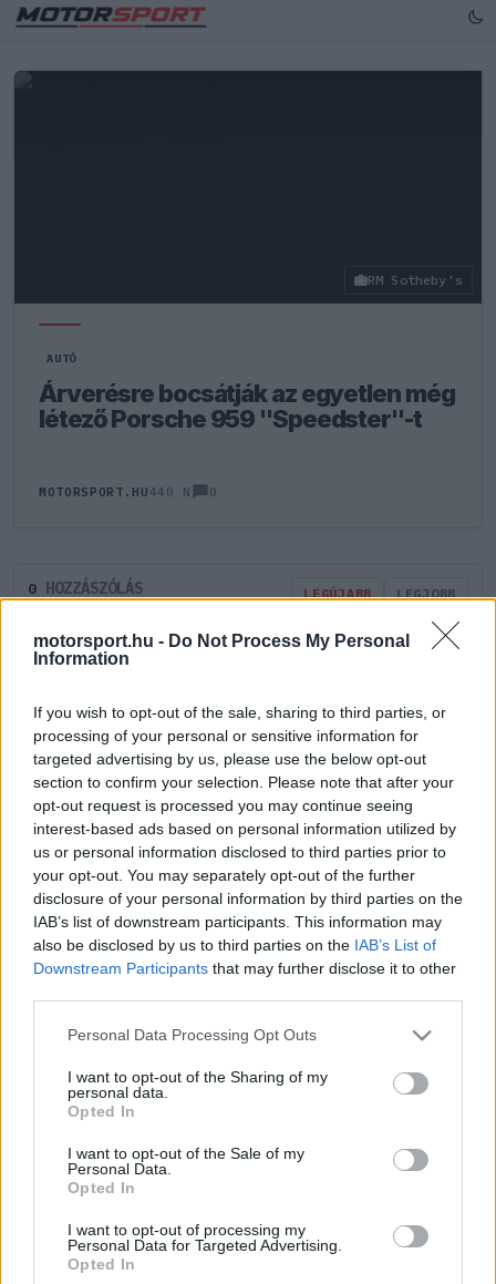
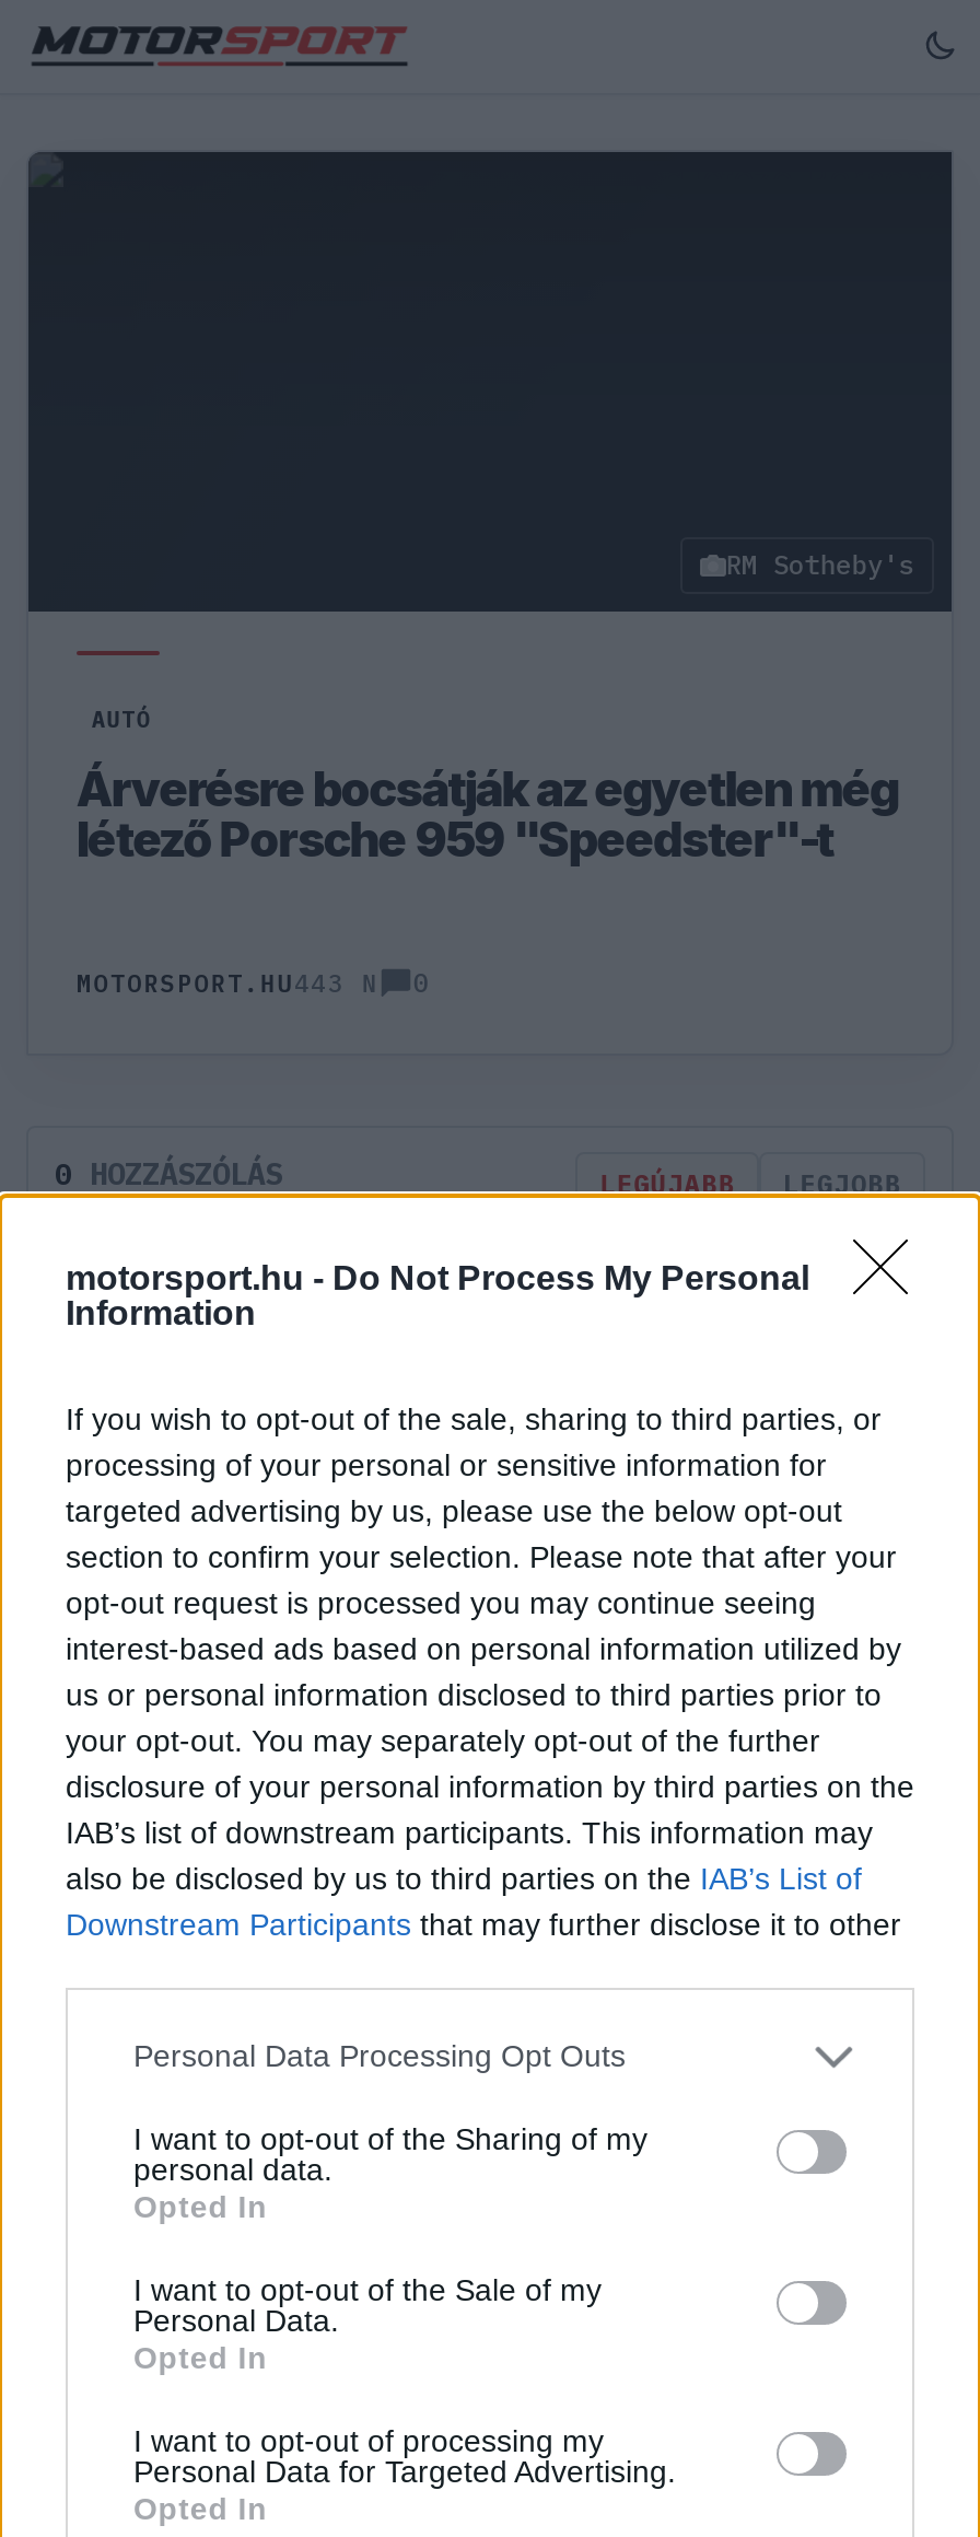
[39,484,191,500] MOTORSPORT.HU440 N -> [77,968,378,999] MOTORSPORT.HU443 N

